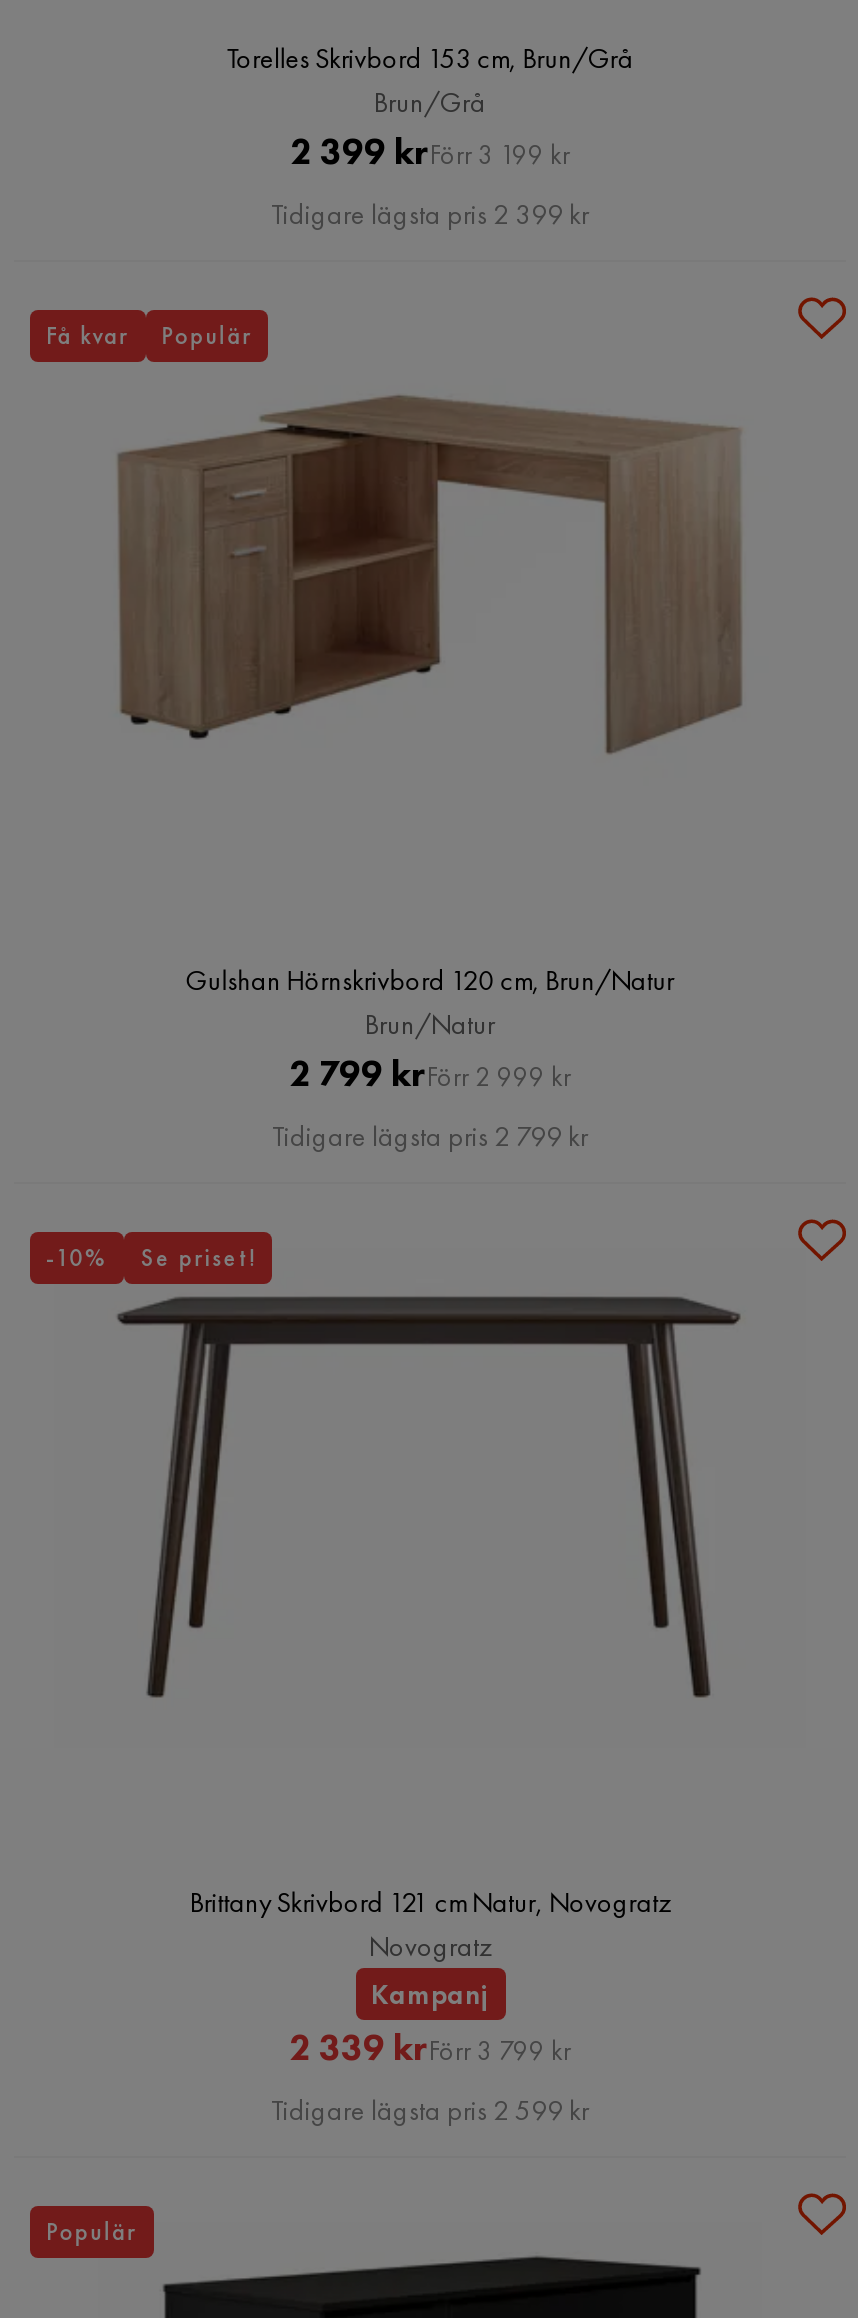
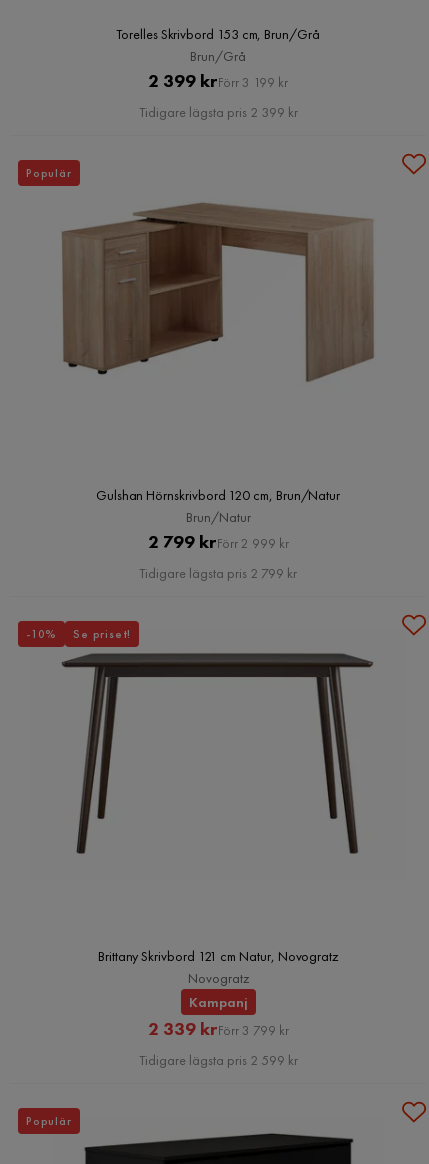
[46,320,129,352] Få kvar -> none

